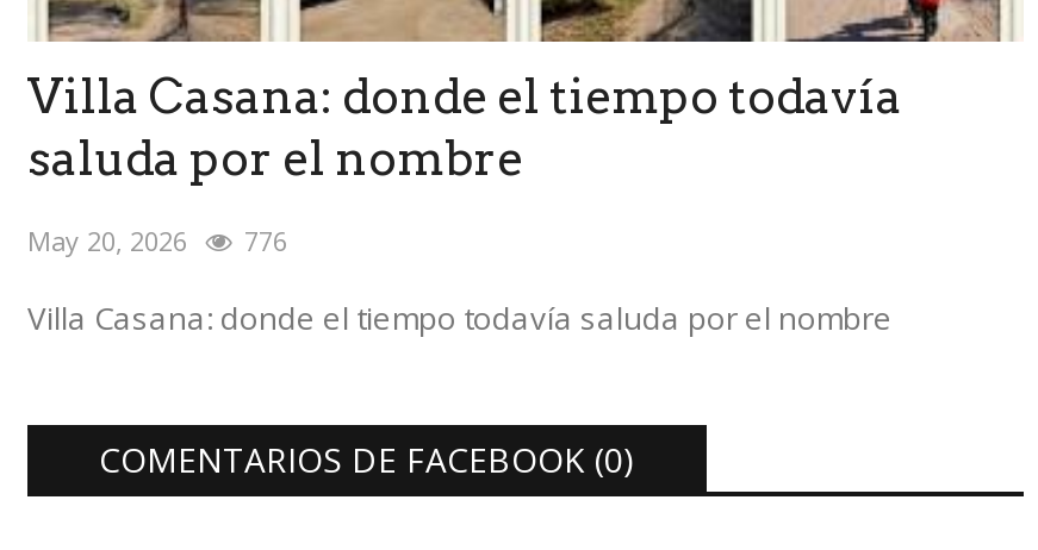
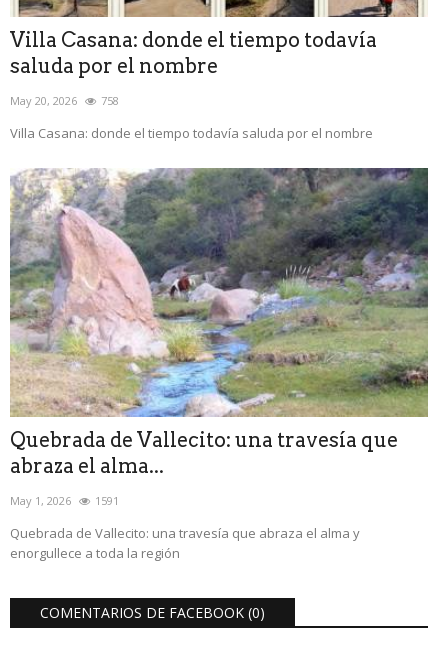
[27,221,287,257] May 20, 2026 776 -> [10,93,119,108] May 20, 2026 758
none -> [9,167,429,562] [image] | Quebrada de Vallecito: una travesía que | abraza el alma... | May 1, 2026 | 1591 | Quebrada de Vallecito: una travesía que abraza el alma y | enorgullece a toda la región

